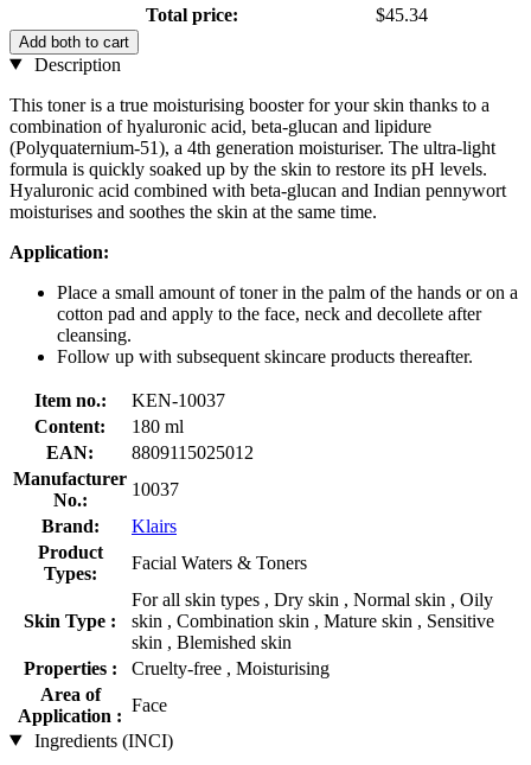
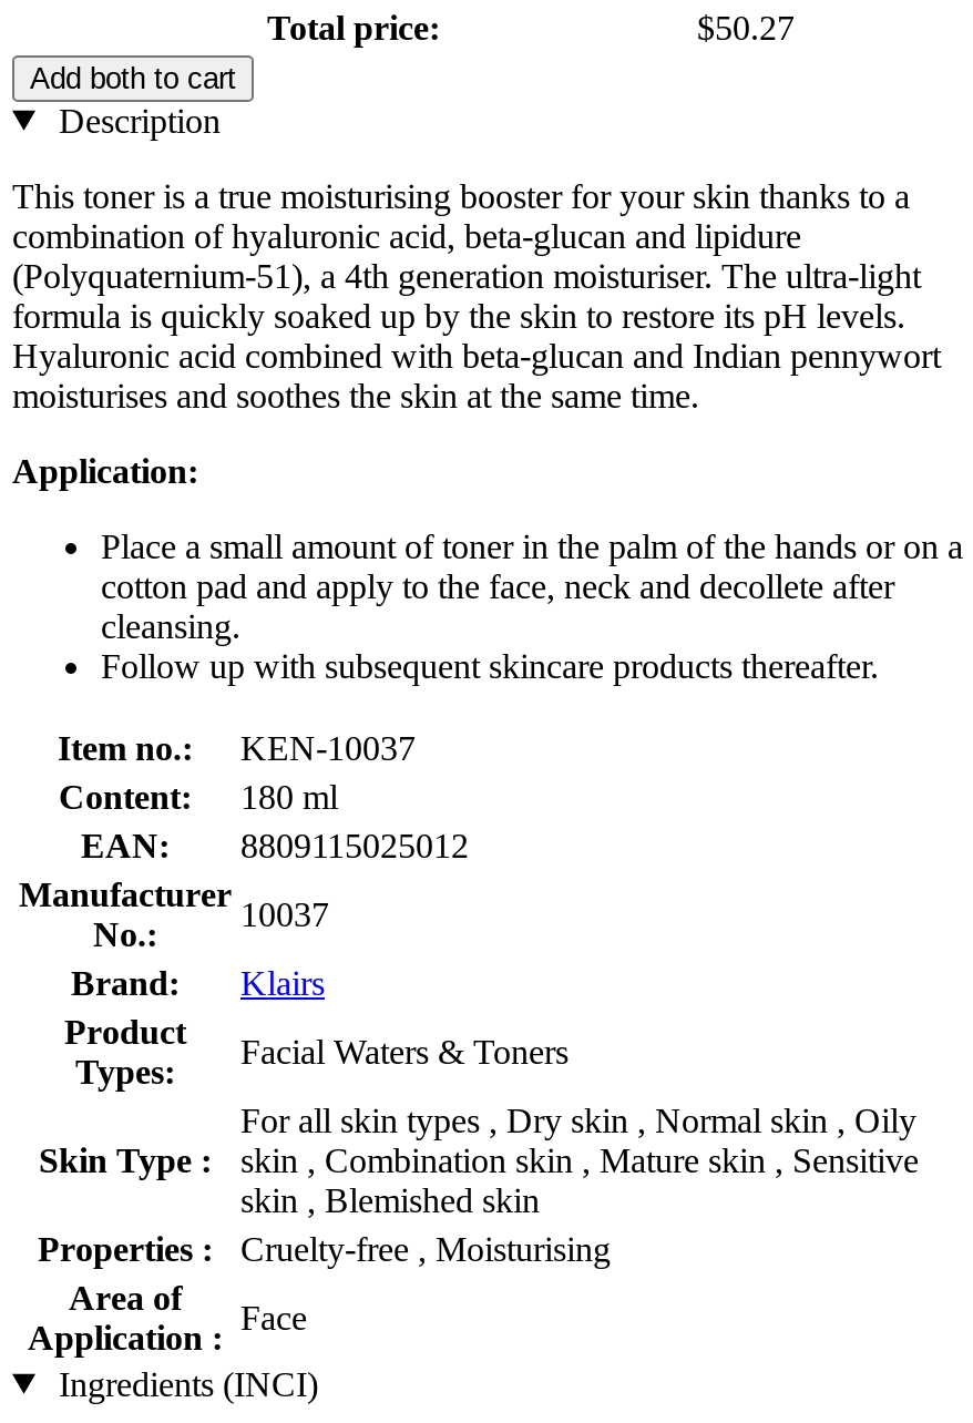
[376,4,428,25] $45.34 -> [697,8,795,46] $50.27

